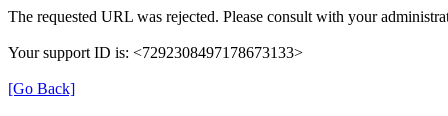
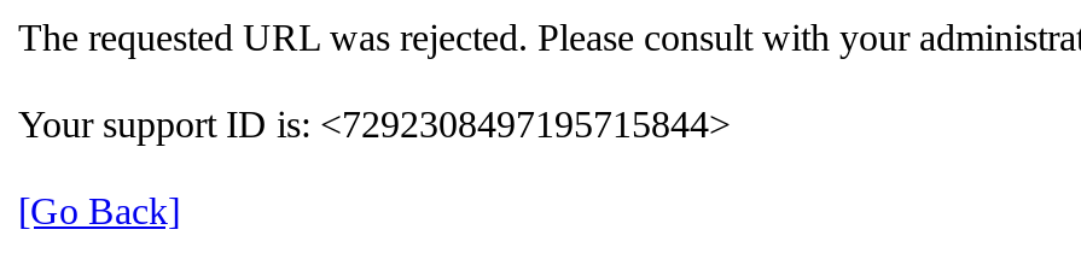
[8,44,303,61] Your support ID is: <7292308497178673133> -> [18,104,731,145] Your support ID is: <7292308497195715844>

